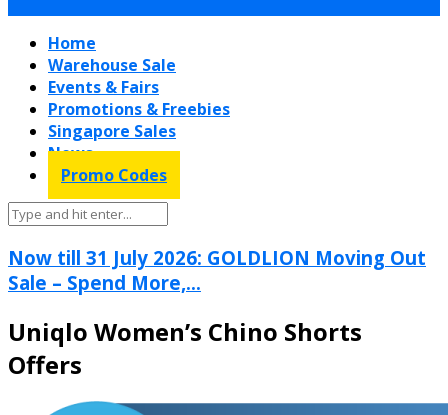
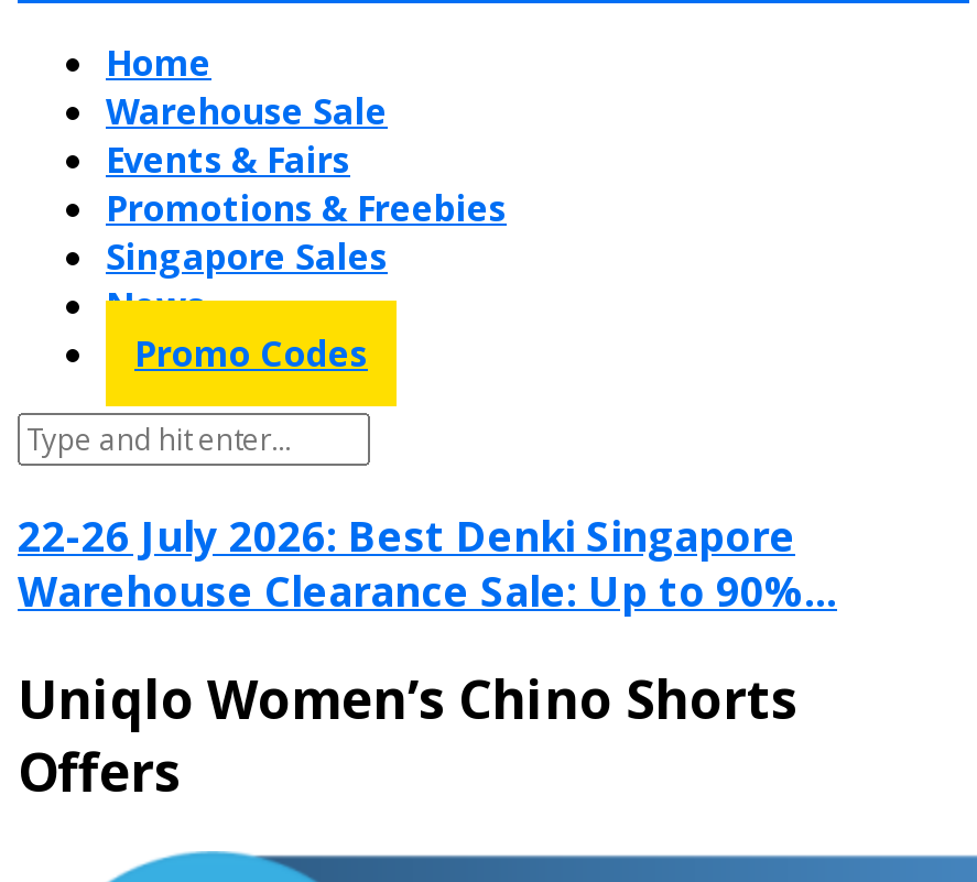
[8,245,426,295] Now till 31 July 2026: GOLDLION Moving Out | Sale – Spend More,... -> [18,507,837,617] 22-26 July 2026: Best Denki Singapore | Warehouse Clearance Sale: Up to 90%...

